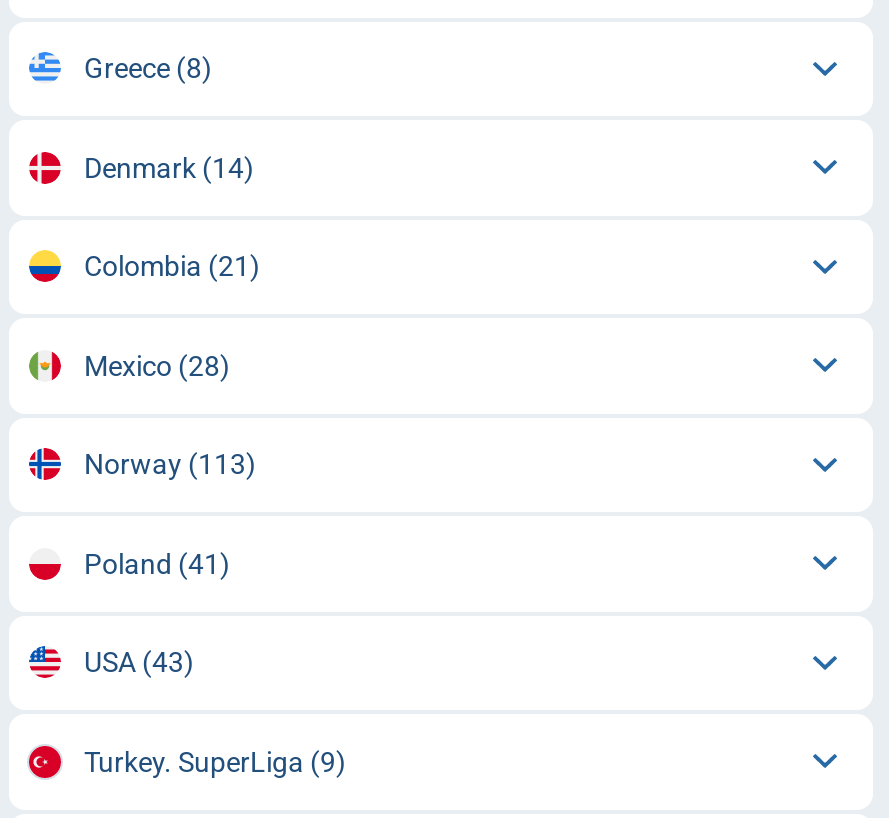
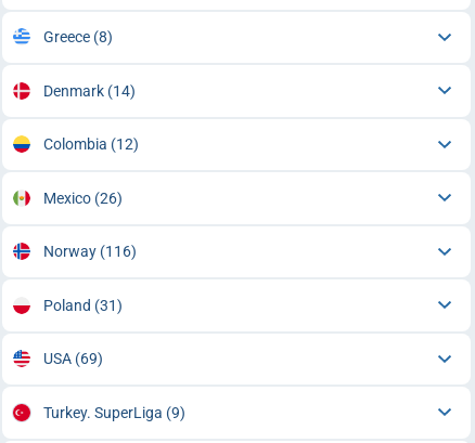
[84,250,260,282] Colombia (21) -> [43,136,138,153] Colombia (12)
[84,350,230,382] Mexico (28) -> [43,189,122,207] Mexico (26)
[84,448,256,480] Norway (113) -> [43,243,136,260] Norway (116)
[84,548,230,580] Poland (41) -> [43,297,122,314] Poland (31)
[84,646,194,678] USA (43) -> [43,350,102,367] USA (69)

